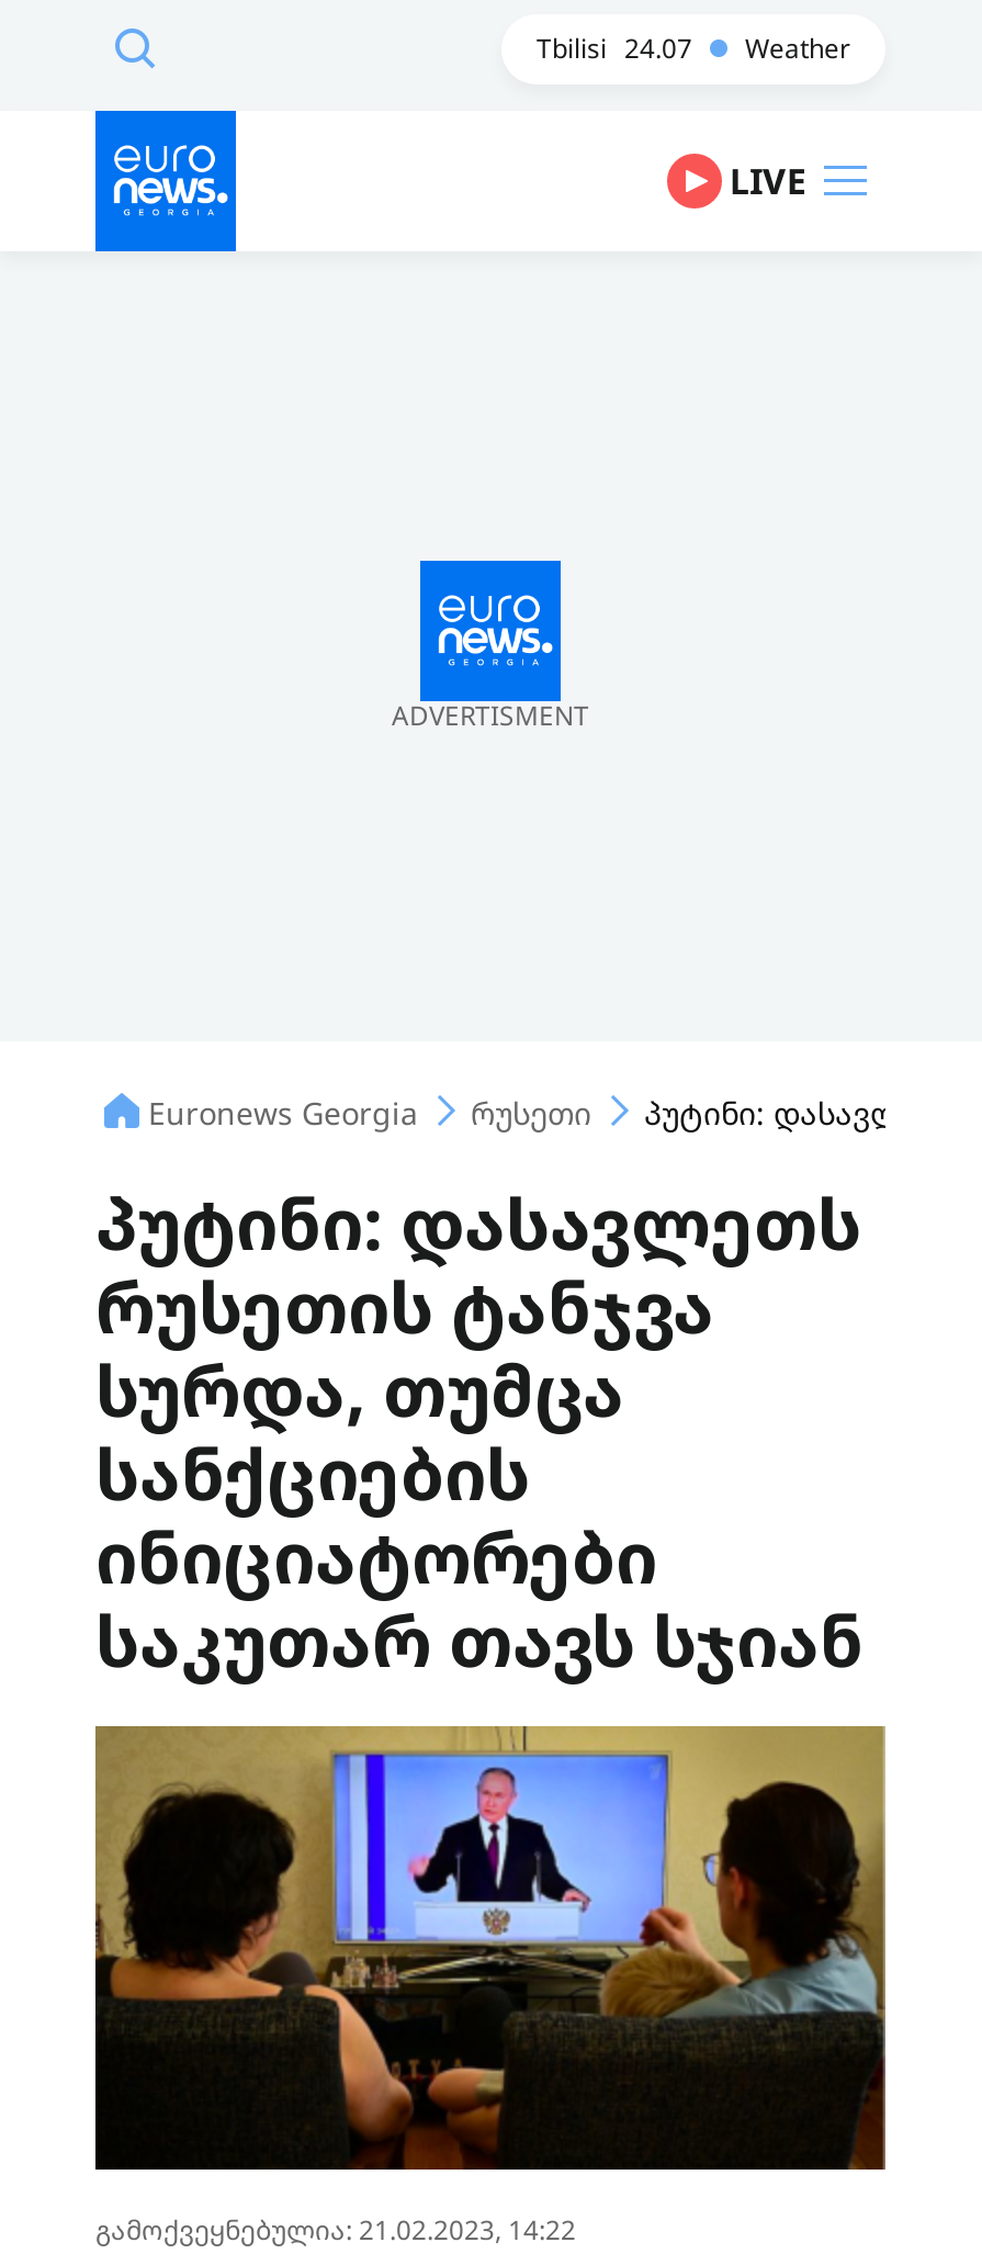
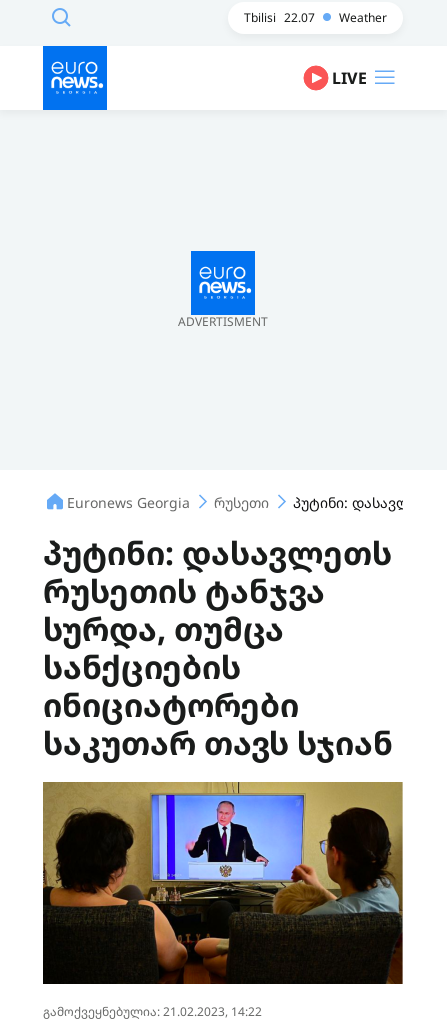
[537,30,850,67] Tbilisi 24.07 Weather -> [244,9,387,26] Tbilisi 22.07 Weather

